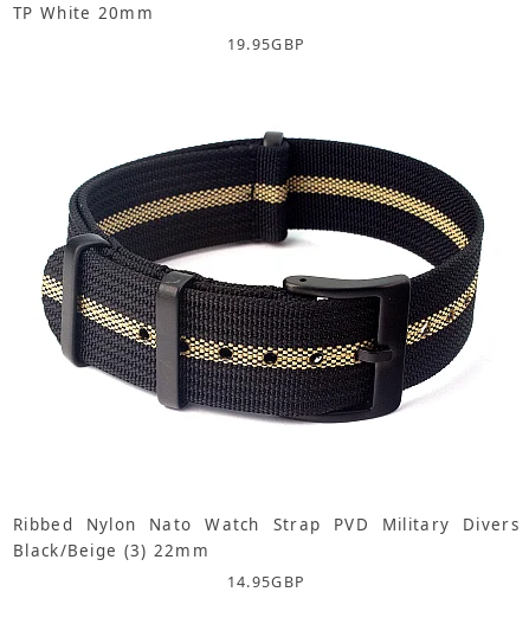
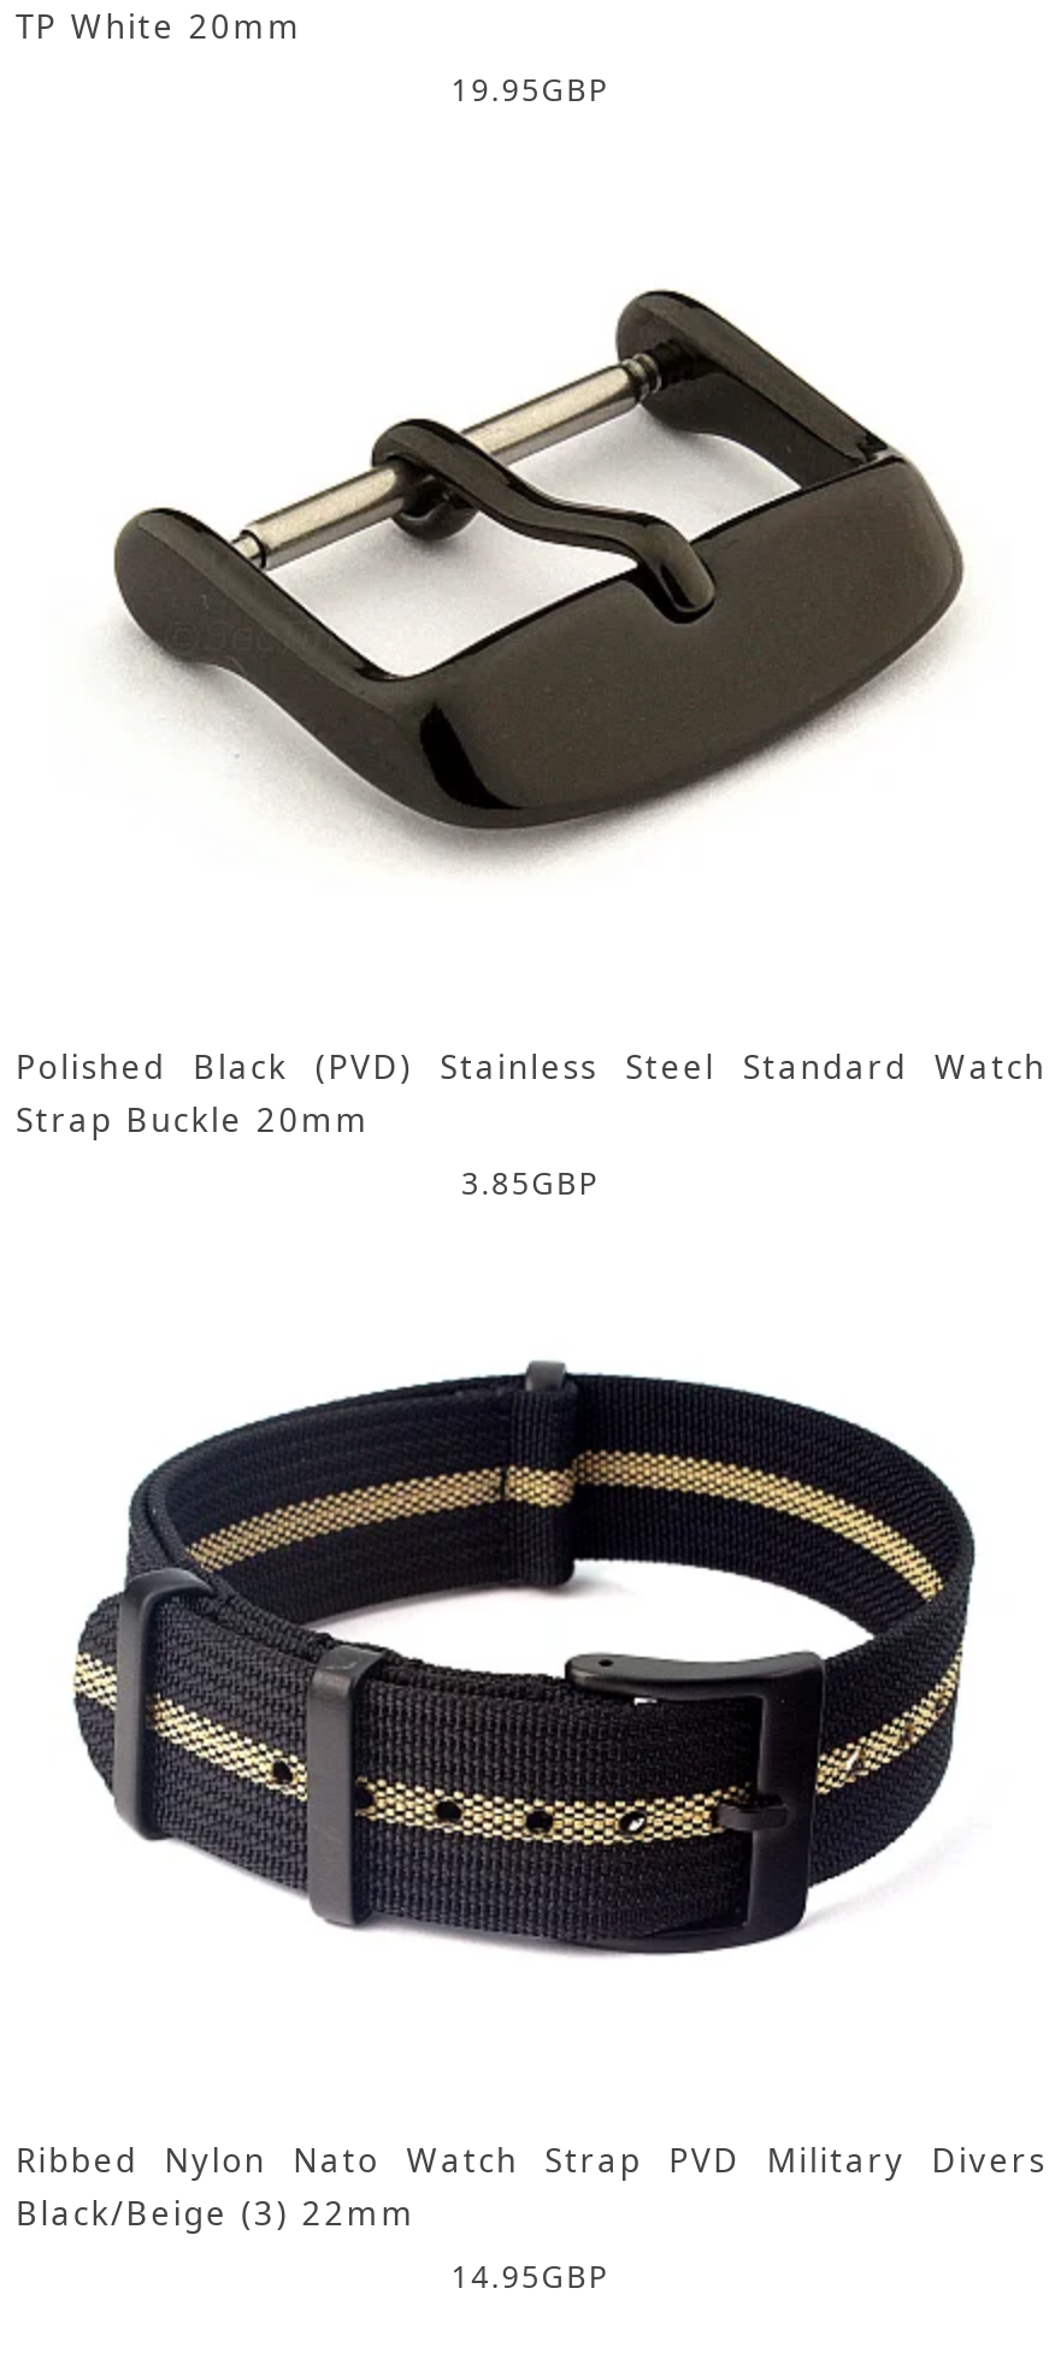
none -> [16,1046,1047,1205] Polished Black (PVD) Stainless Steel Standard Watch | Strap Buckle 20mm | 3.85GBP
none -> [112,287,962,869] [image]

